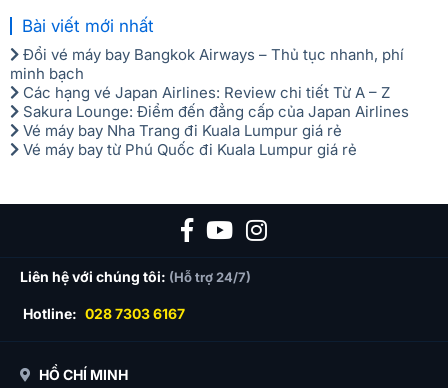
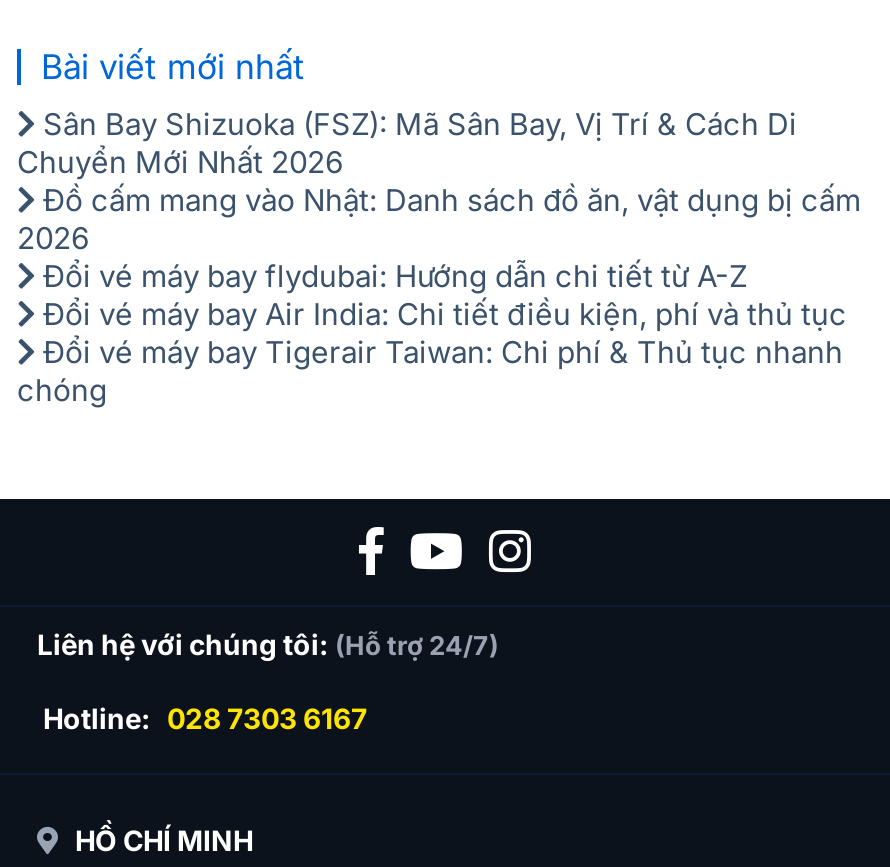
[10,45,413,159] Đổi vé máy bay Bangkok Airways – Thủ tục nhanh, phí | minh bạch | Các hạng vé Japan Airlines: Review chi tiết Từ A – Z | Sakura Lounge: Điểm đến đẳng cấp của Japan Airlines | Vé máy bay Nha Trang đi Kuala Lumpur giá rẻ | Vé máy bay từ Phú Quốc đi Kuala Lumpur giá rẻ -> [17,106,861,410] Sân Bay Shizuoka (FSZ): Mã Sân Bay, Vị Trí & Cách Di | Chuyển Mới Nhất 2026 | Đồ cấm mang vào Nhật: Danh sách đồ ăn, vật dụng bị cấm | 2026 | Đổi vé máy bay flydubai: Hướng dẫn chi tiết từ A-Z | Đổi vé máy bay Air India: Chi tiết điều kiện, phí và thủ tục | Đổi vé máy bay Tigerair Taiwan: Chi phí & Thủ tục nhanh | chóng

